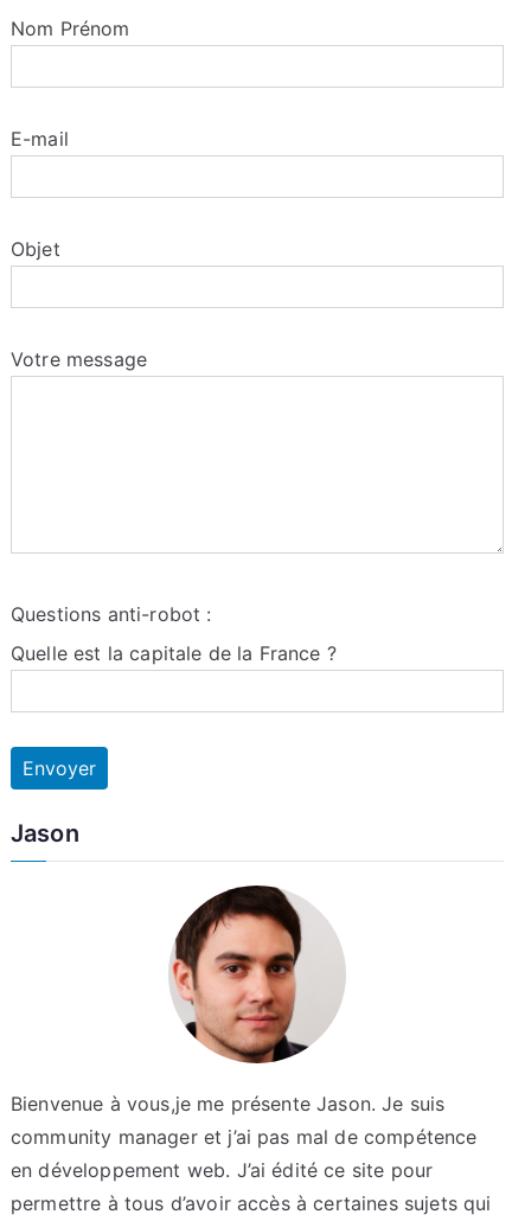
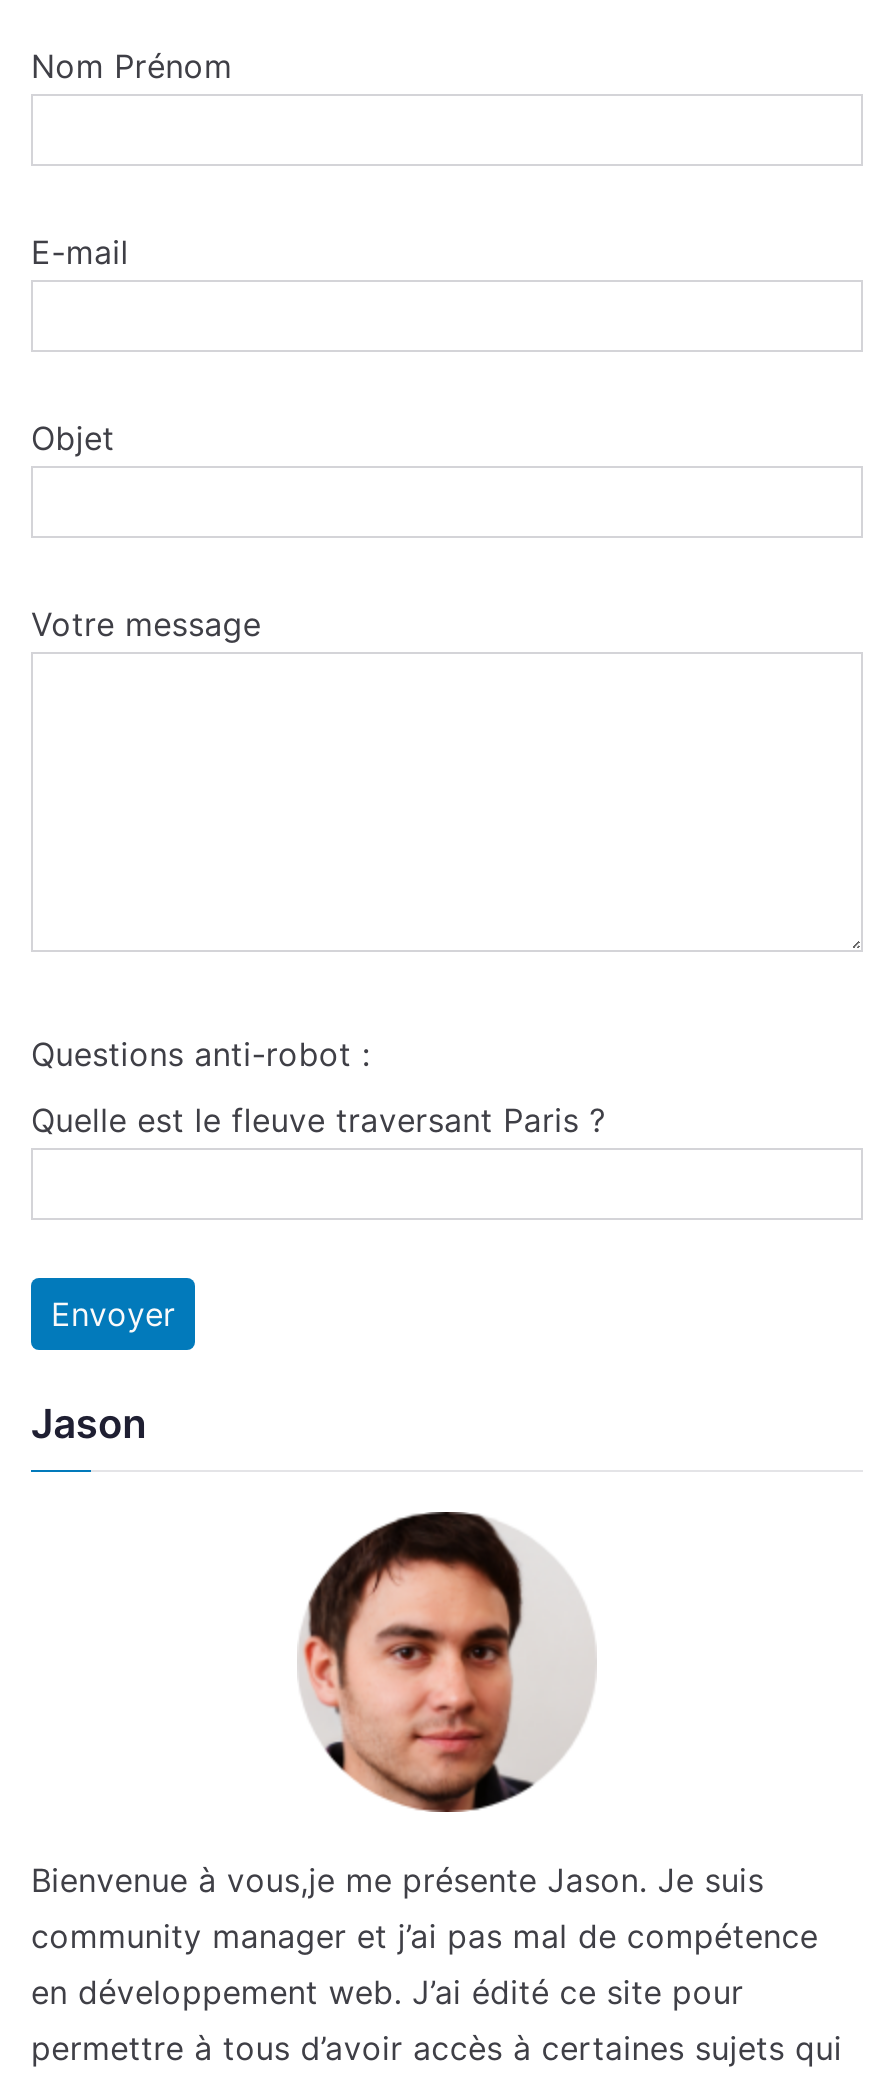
[11,641,336,665] Quelle est la capitale de la France ? -> [31,1100,605,1140] Quelle est le fleuve traversant Paris ?

